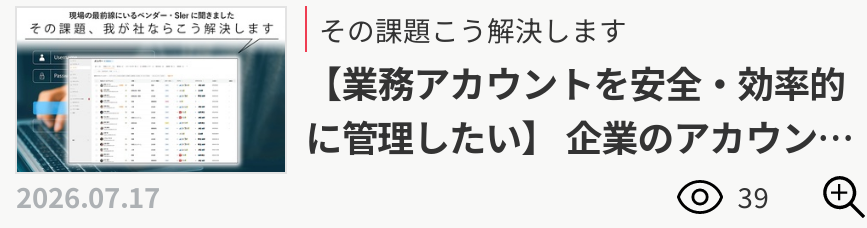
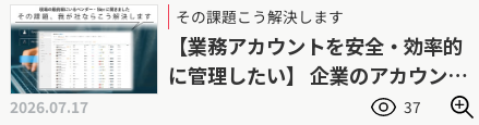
[738,176,770,216] 39 -> [404,96,421,118] 37

